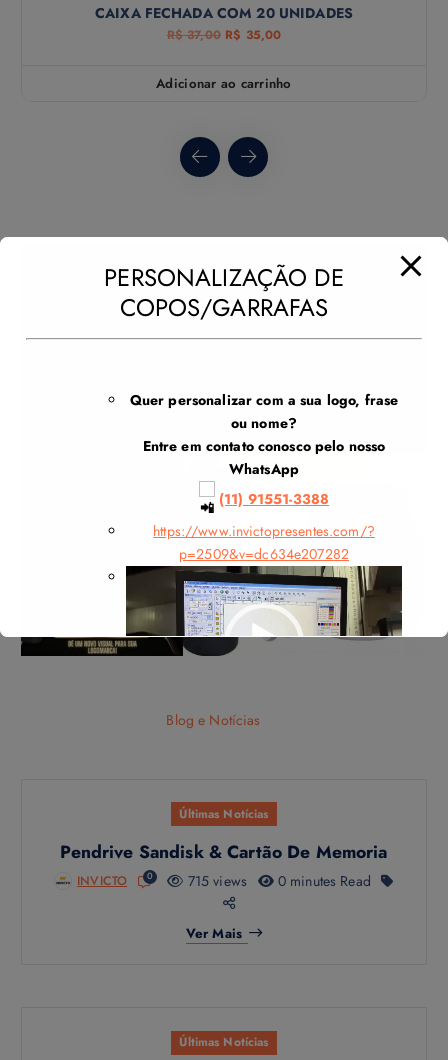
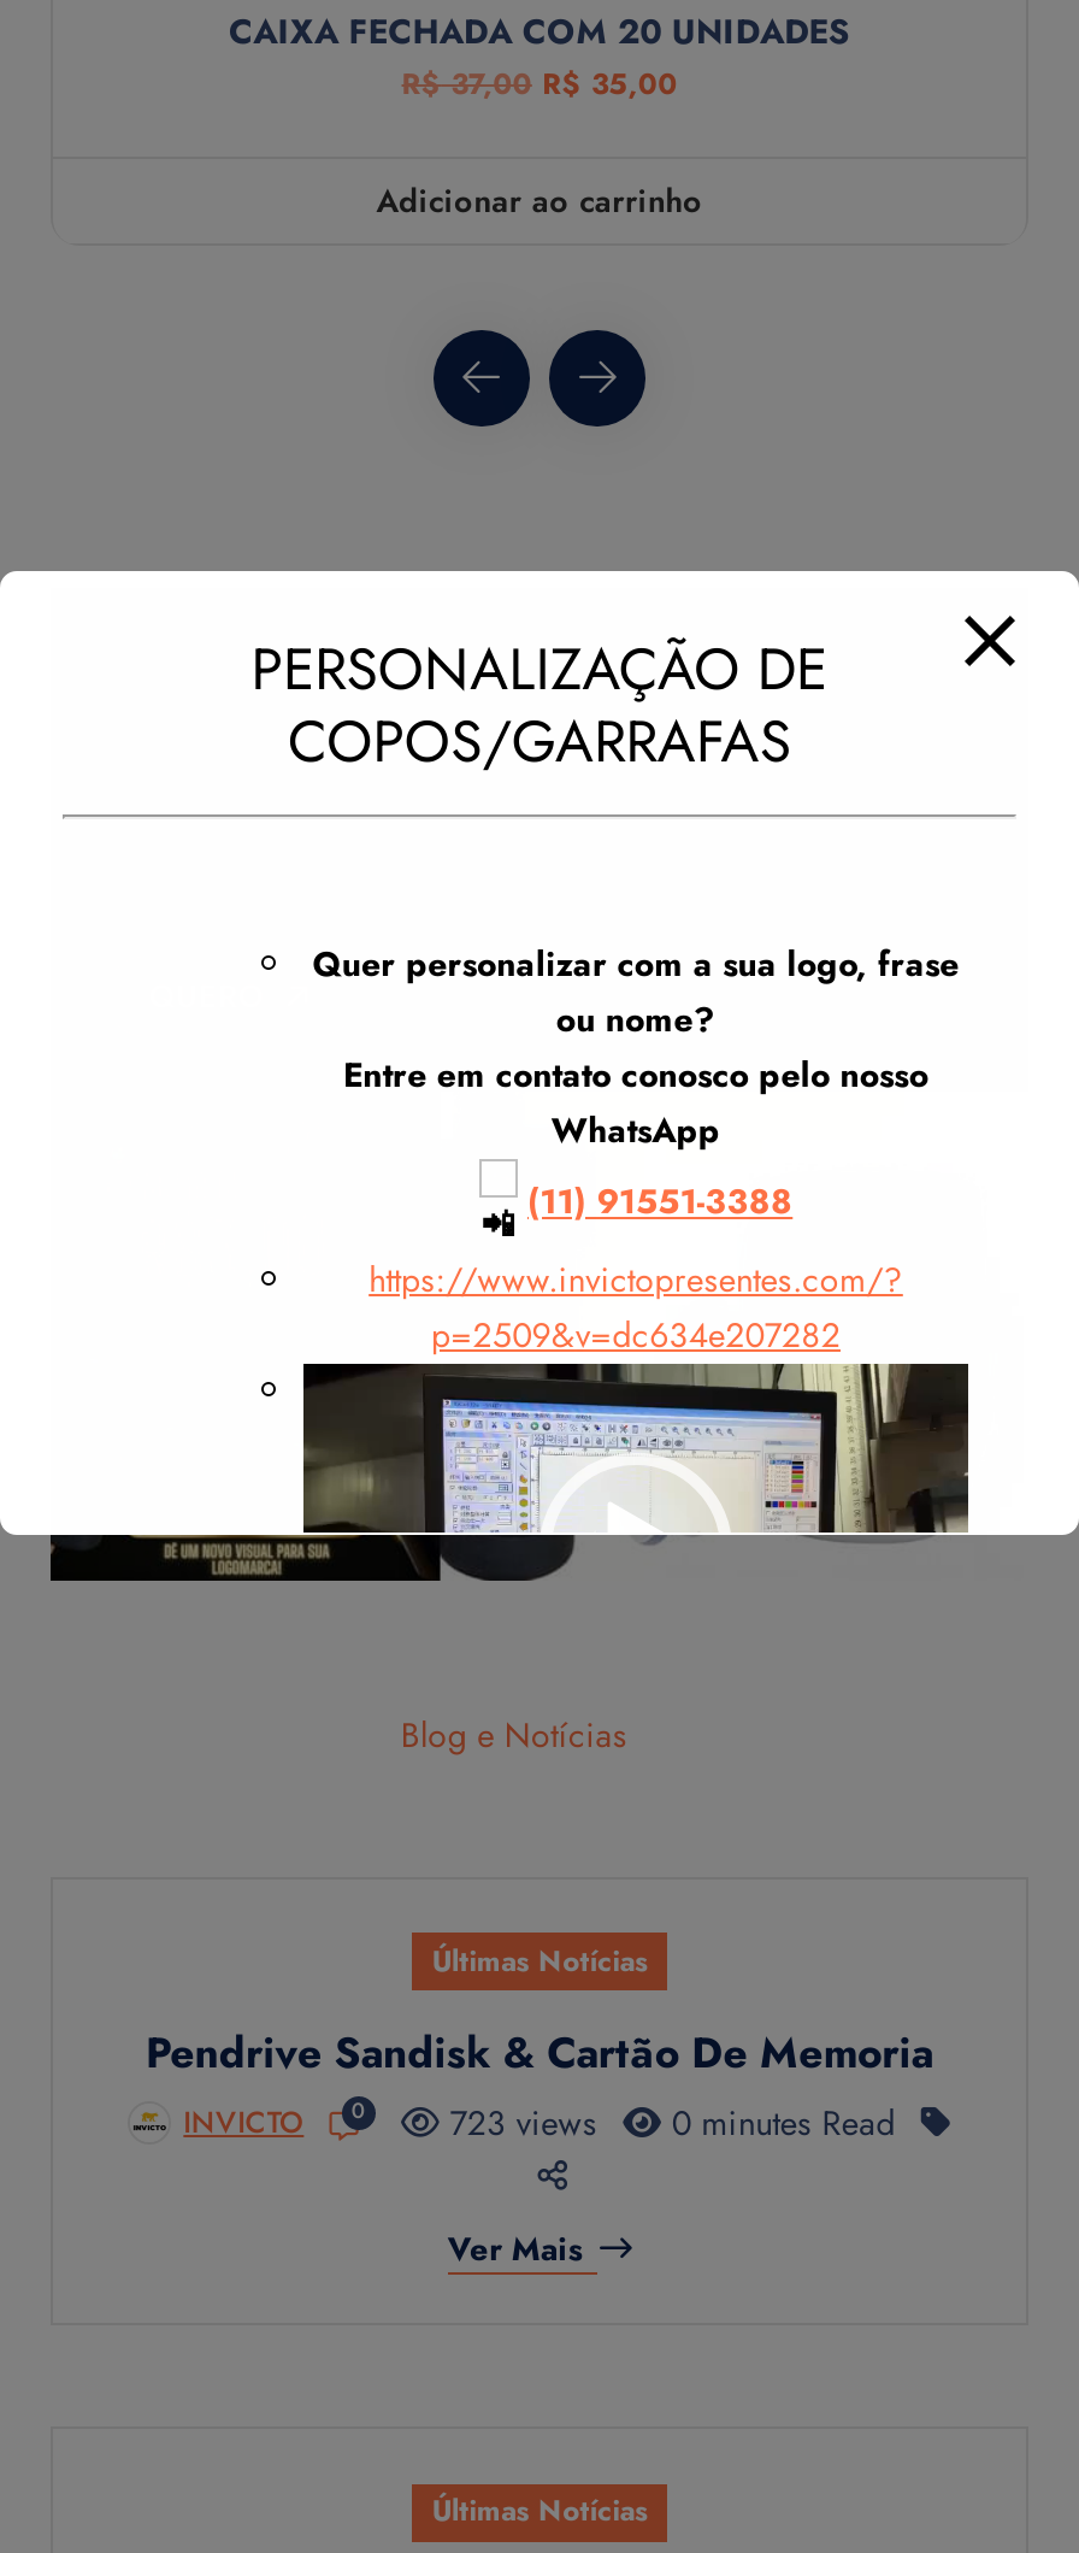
[184,871,247,891] 715 views -> [440,2099,597,2147] 723 views

